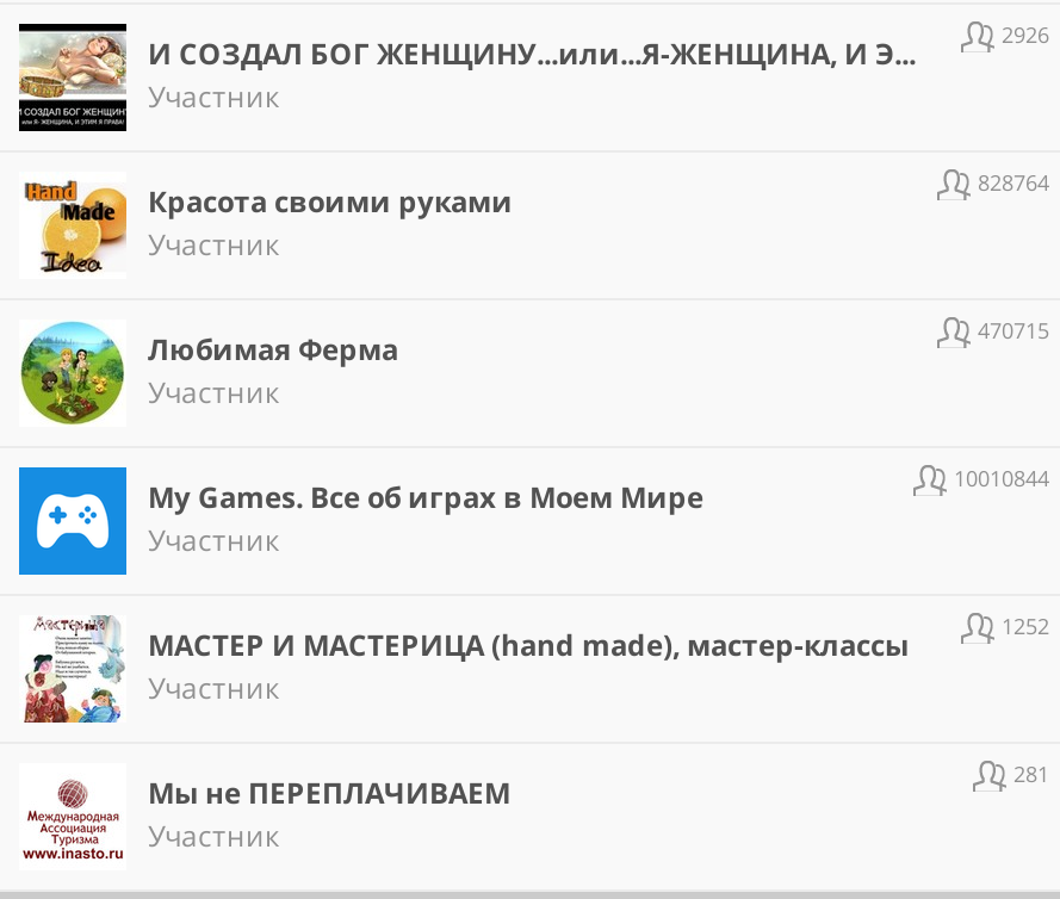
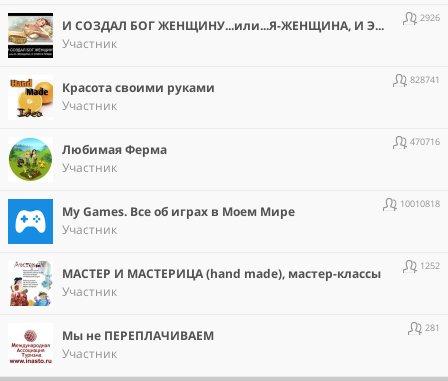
[978,167,1049,198] 828764 -> [410,73,440,86] 828741
[978,315,1049,346] 470715 -> [410,135,440,148] 470716
[954,463,1049,494] 10010844 -> [400,197,440,210] 10010818

